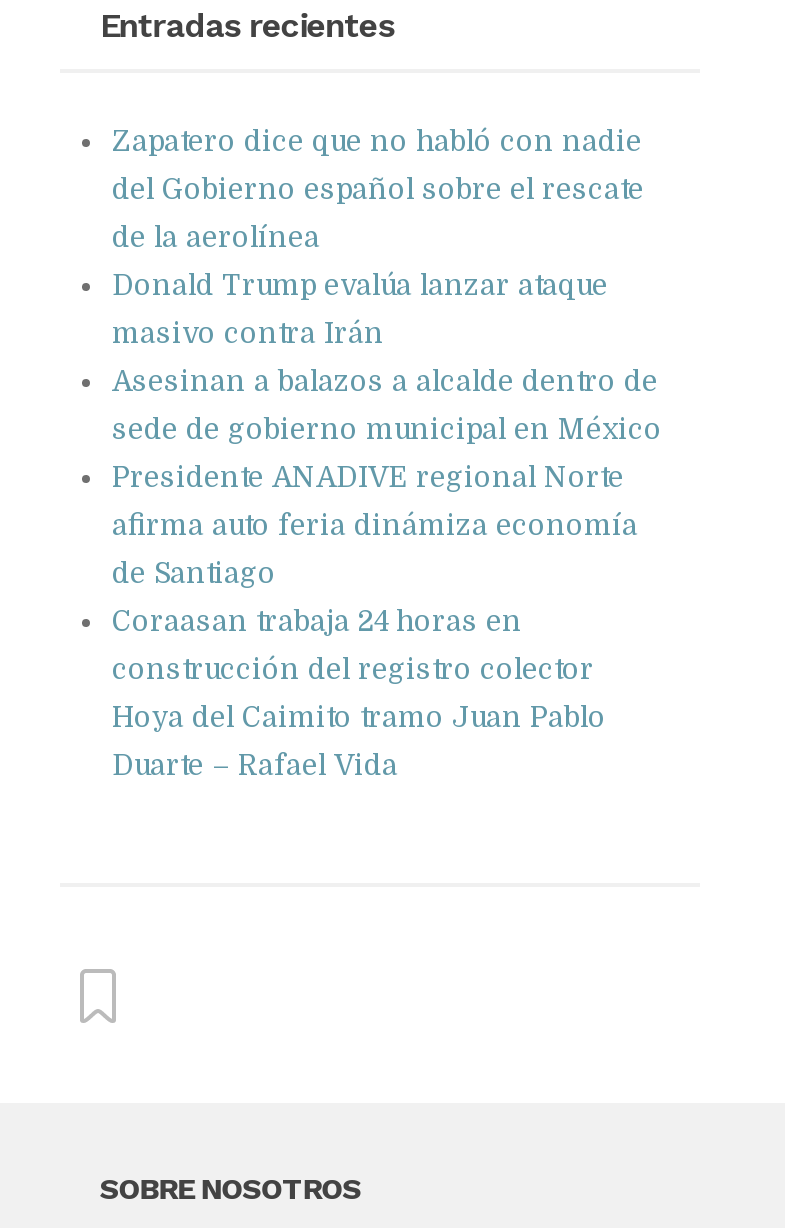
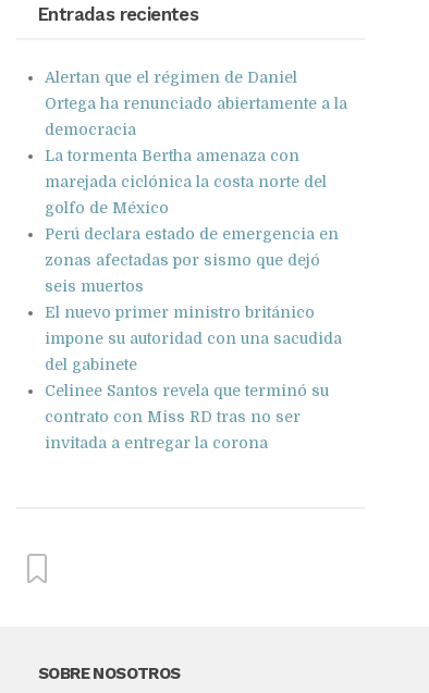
[112,125,662,781] Zapatero dice que no habló con nadie | del Gobierno español sobre el rescate | de la aerolínea | Donald Trump evalúa lanzar ataque | masivo contra Irán | Asesinan a balazos a alcalde dentro de | sede de gobierno municipal en México | Presidente ANADIVE regional Norte | afirma auto feria dinámiza economía | de Santiago | Coraasan trabaja 24 horas en | construcción del registro colector | Hoya del Caimito tramo Juan Pablo | Duarte – Rafael Vida -> [45,68,347,451] Alertan que el régimen de Daniel | Ortega ha renunciado abiertamente a la | democracia | La tormenta Bertha amenaza con | marejada ciclónica la costa norte del | golfo de México | Perú declara estado de emergencia en | zonas afectadas por sismo que dejó | seis muertos | El nuevo primer ministro británico | impone su autoridad con una sacudida | del gabinete | Celinee Santos revela que terminó su | contrato con Miss RD tras no ser | invitada a entregar la corona

